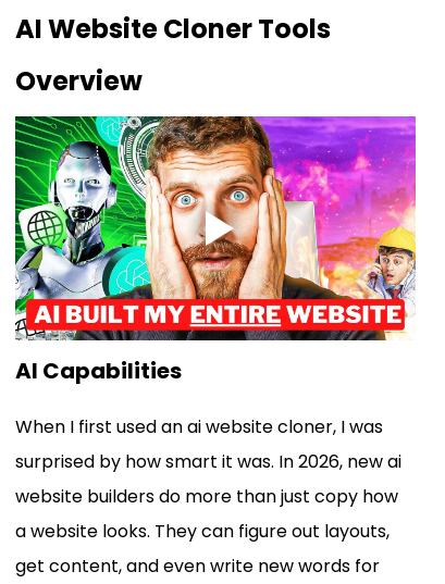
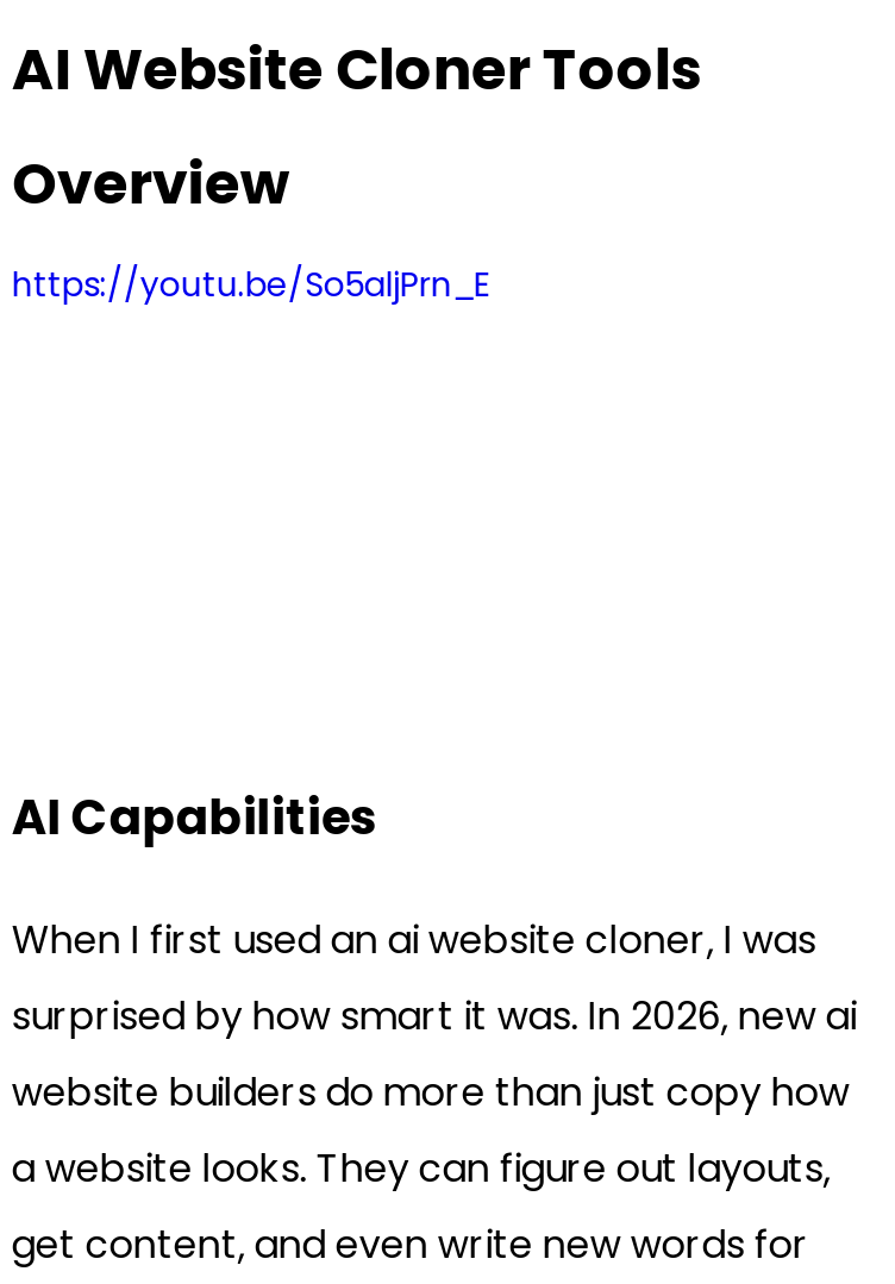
none -> [12,260,490,308] https://youtu.be/So5aljPrn_E
[14,115,417,341] [image] -> none

